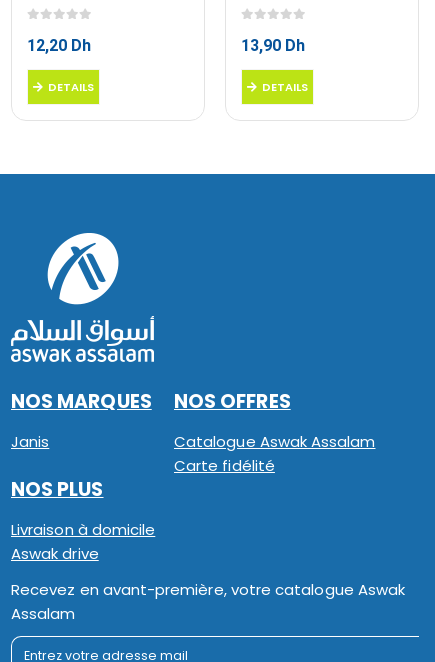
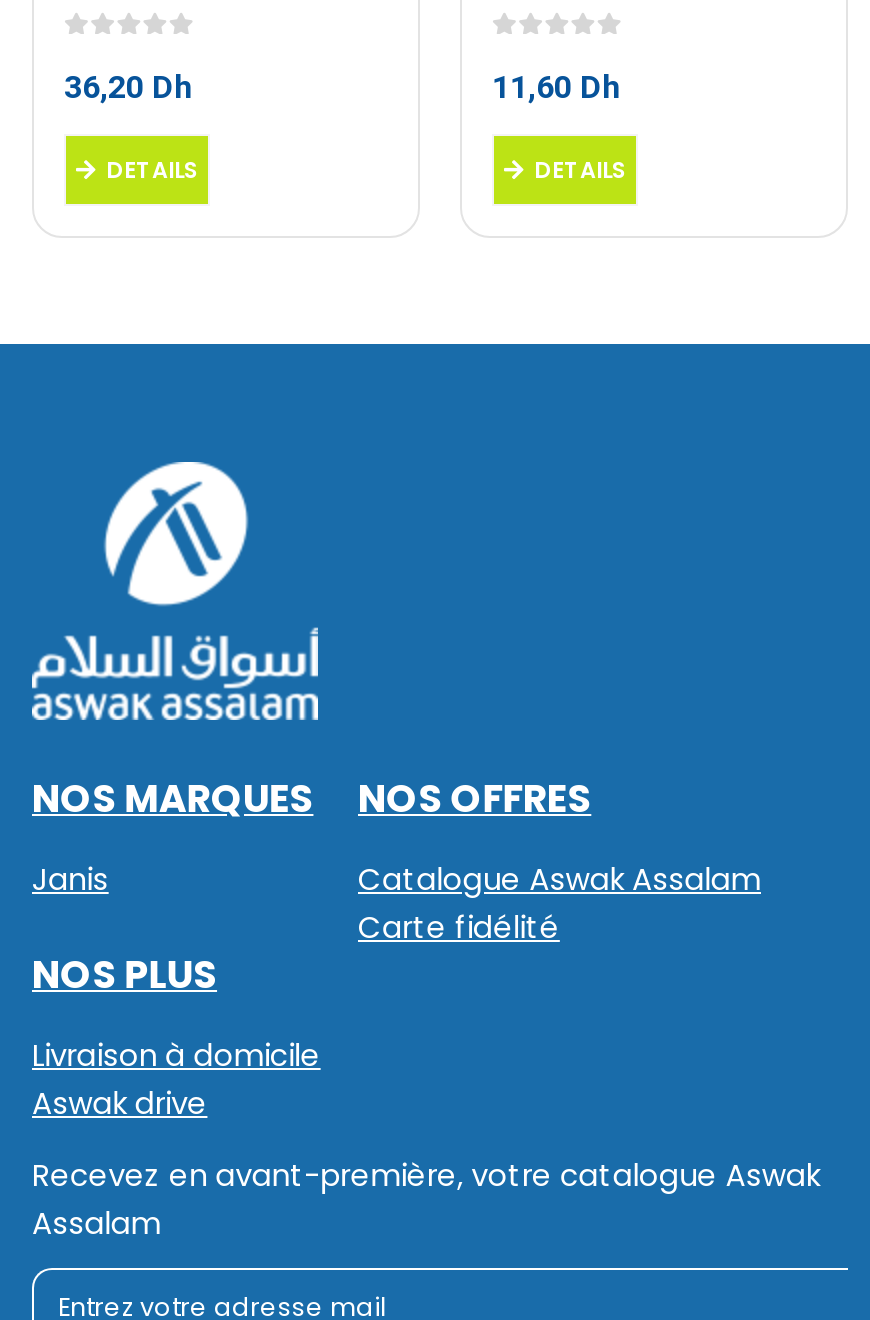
[27,36,91,55] 12,20 Dh -> [64,69,192,107] 36,20 Dh
[241,36,305,55] 13,90 Dh -> [492,69,620,107] 11,60 Dh

